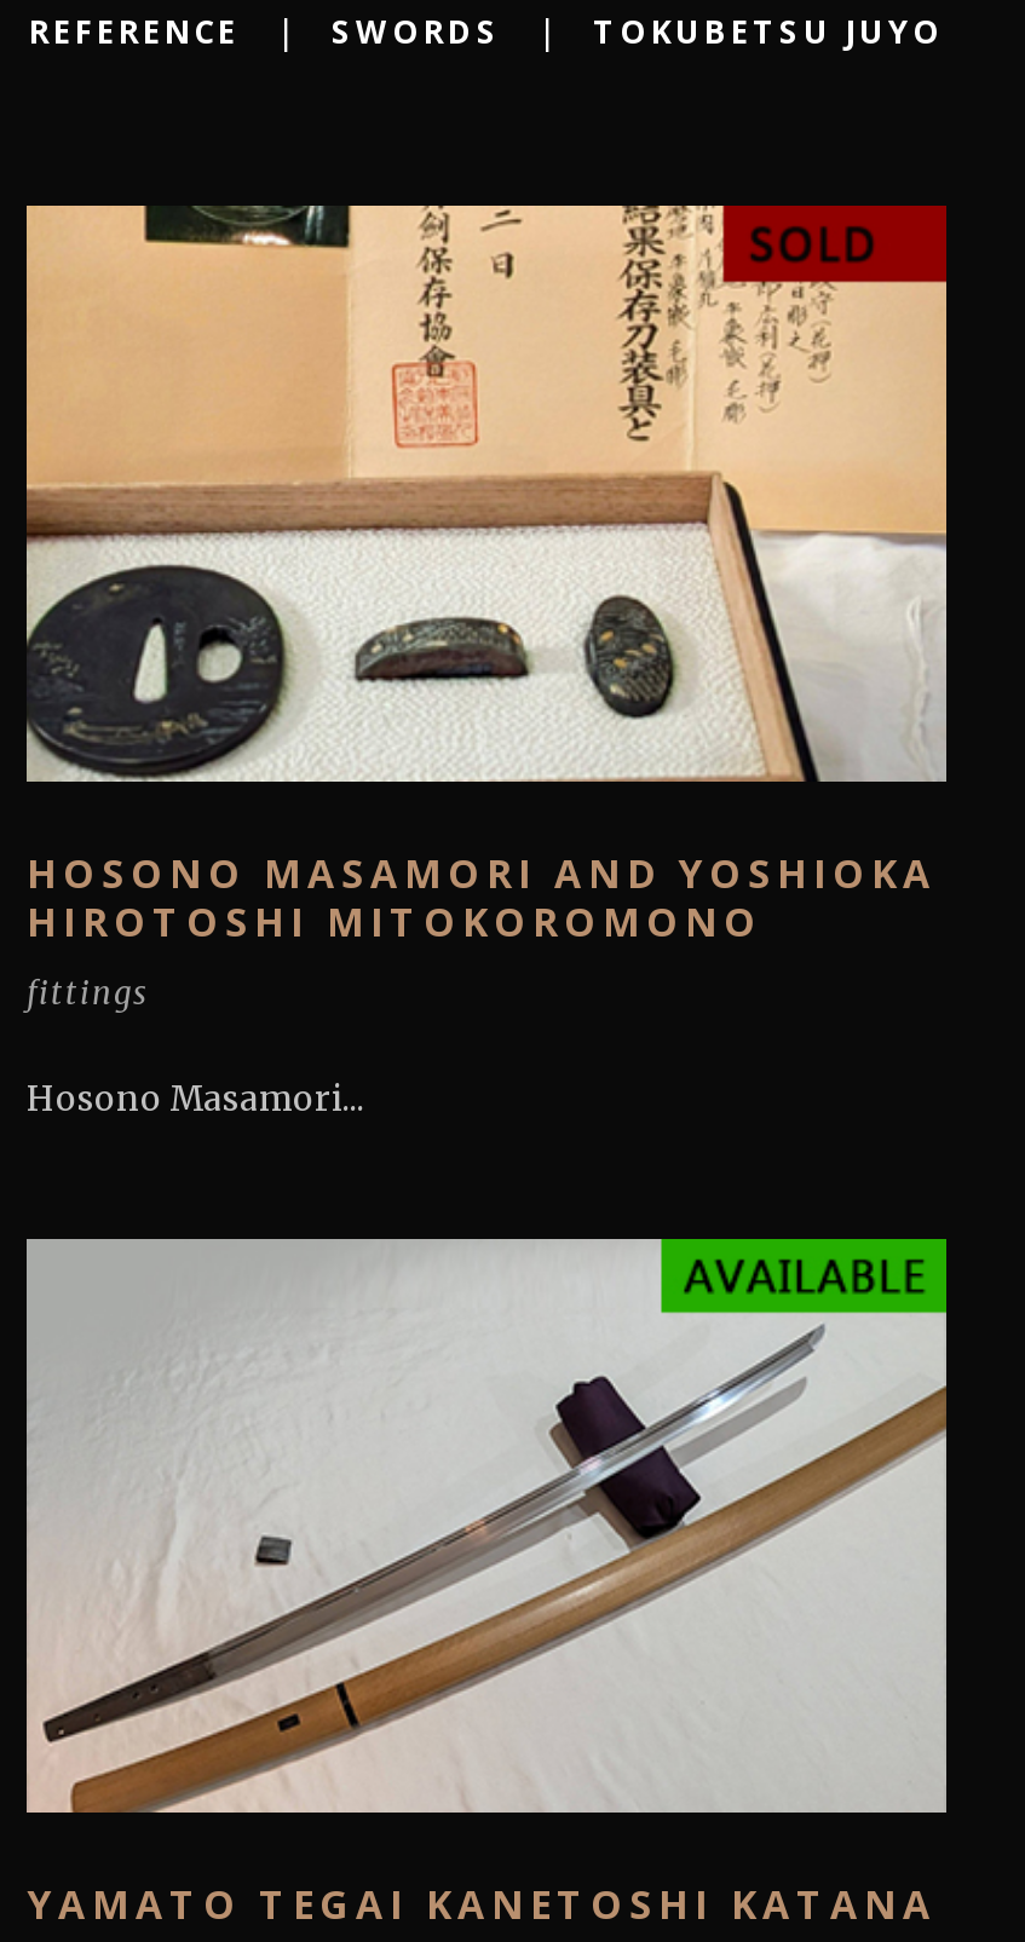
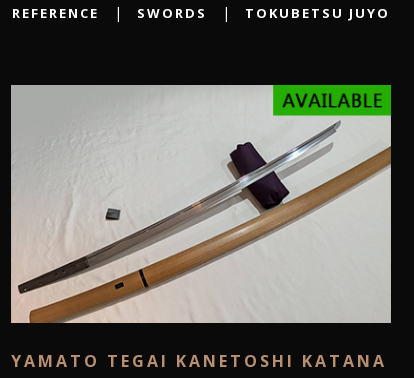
[24,203,949,1119] [image] | HOSONO MASAMORI AND YOSHIOKA | HIROTOSHI MITOKOROMONO | fittings | Hosono Masamori... -> none

